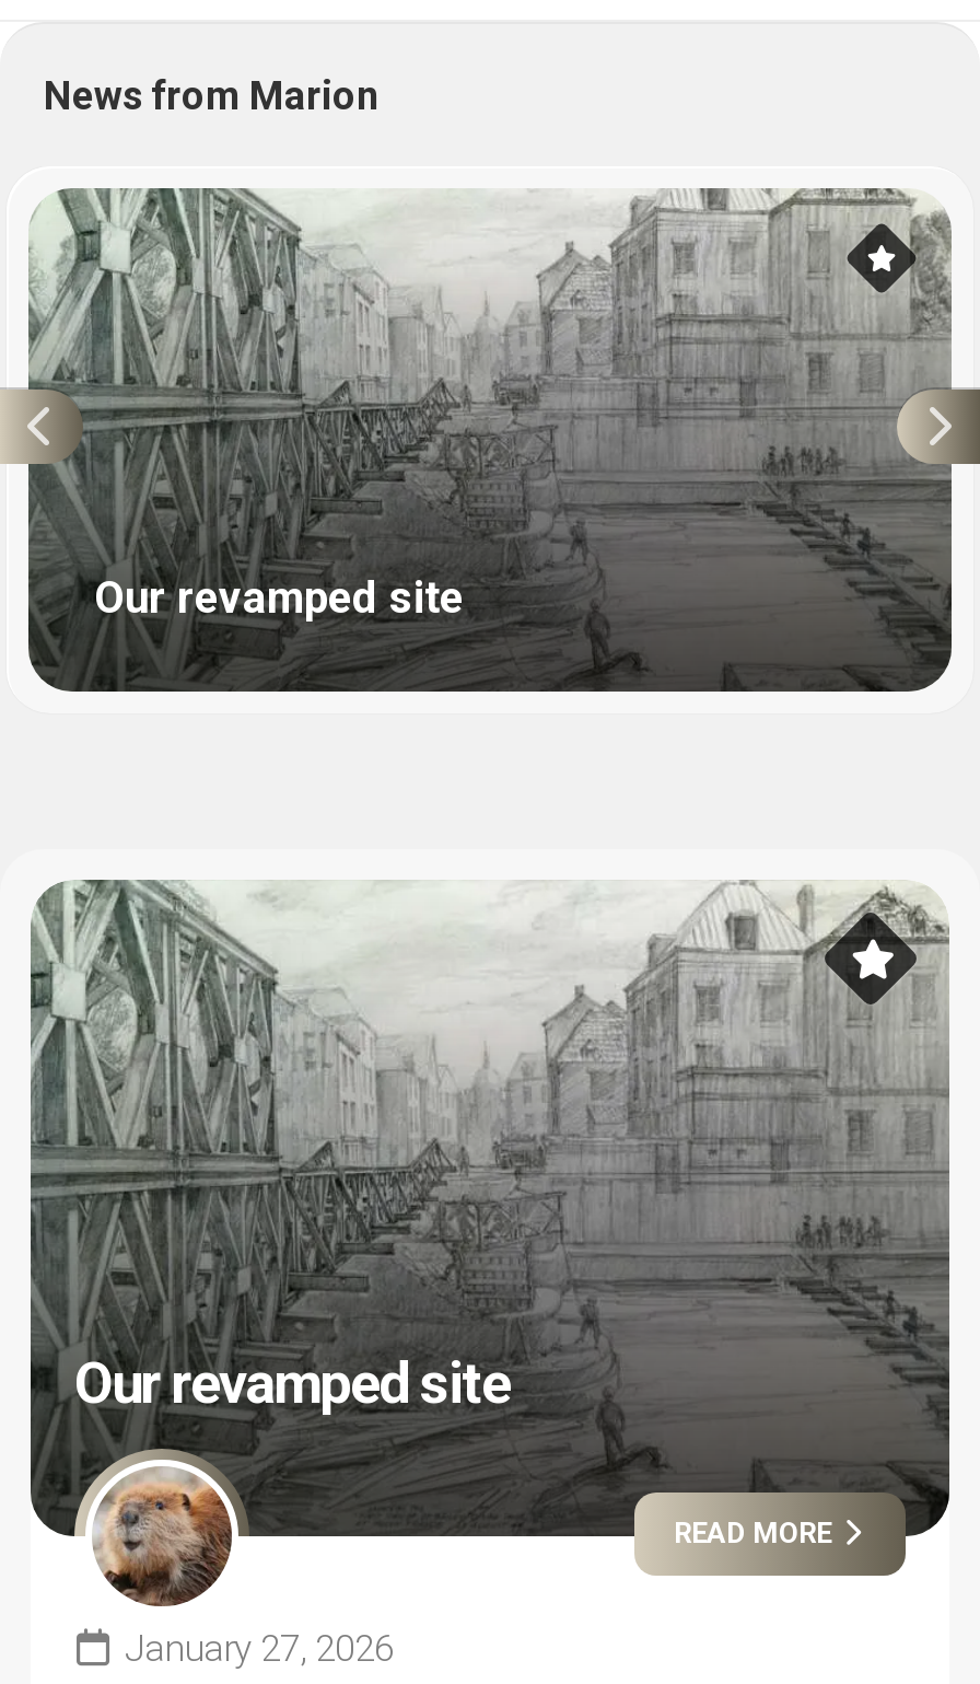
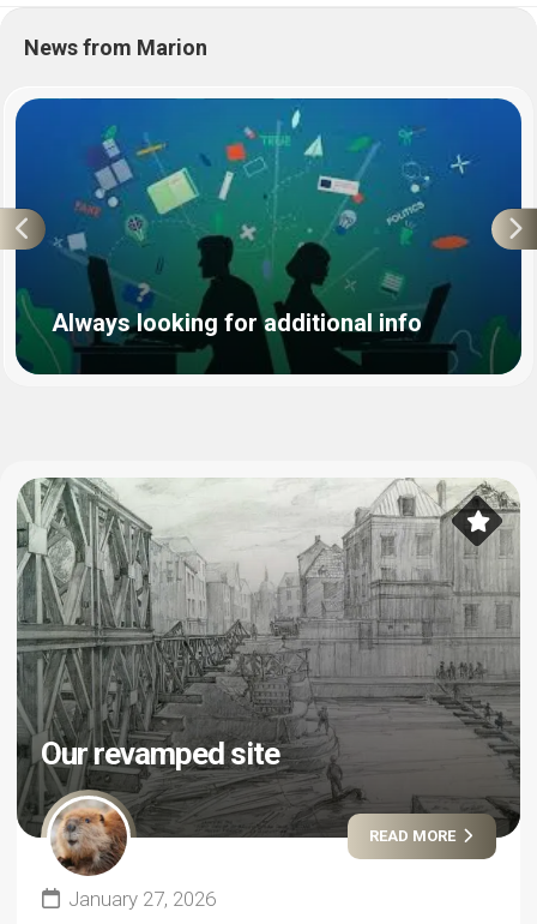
[26,186,954,692] [image] | Our revamped site -> [14,97,523,374] [image] | Always looking for additional info

